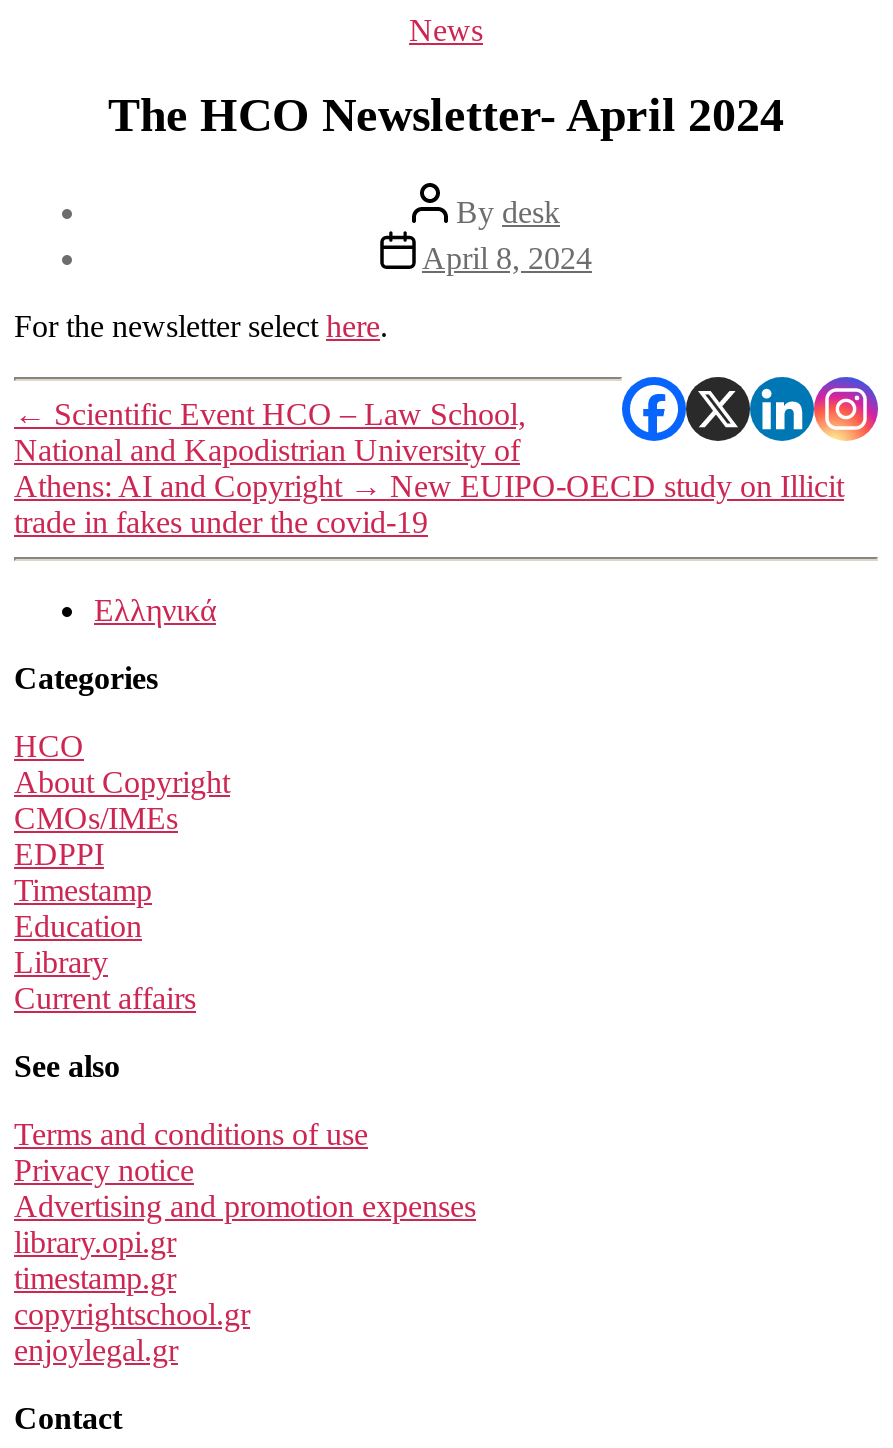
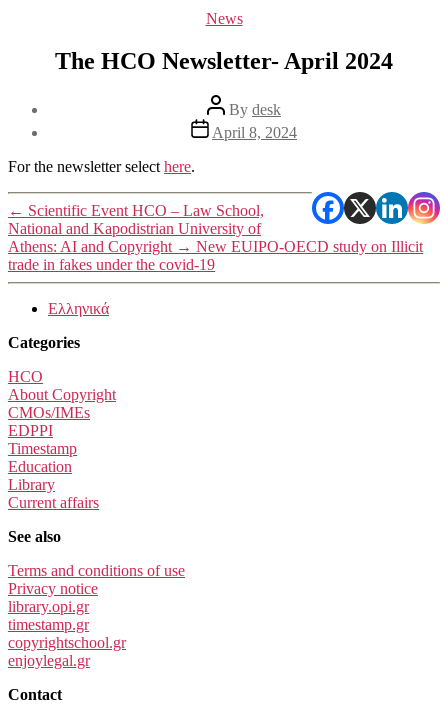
[14,1189,476,1223] Advertising and promotion expenses -> none

